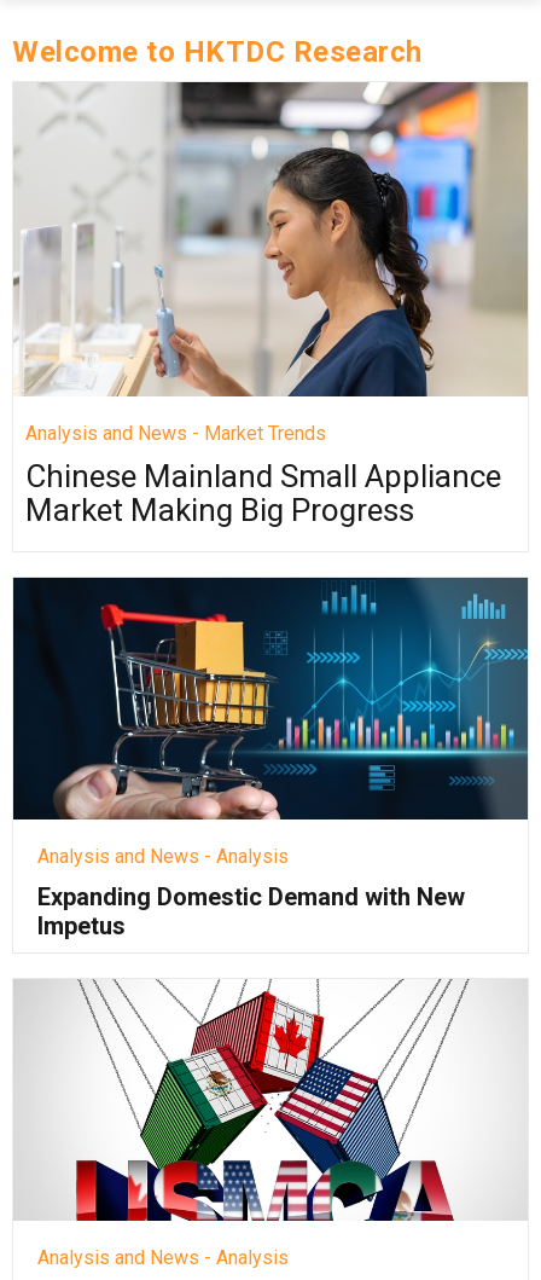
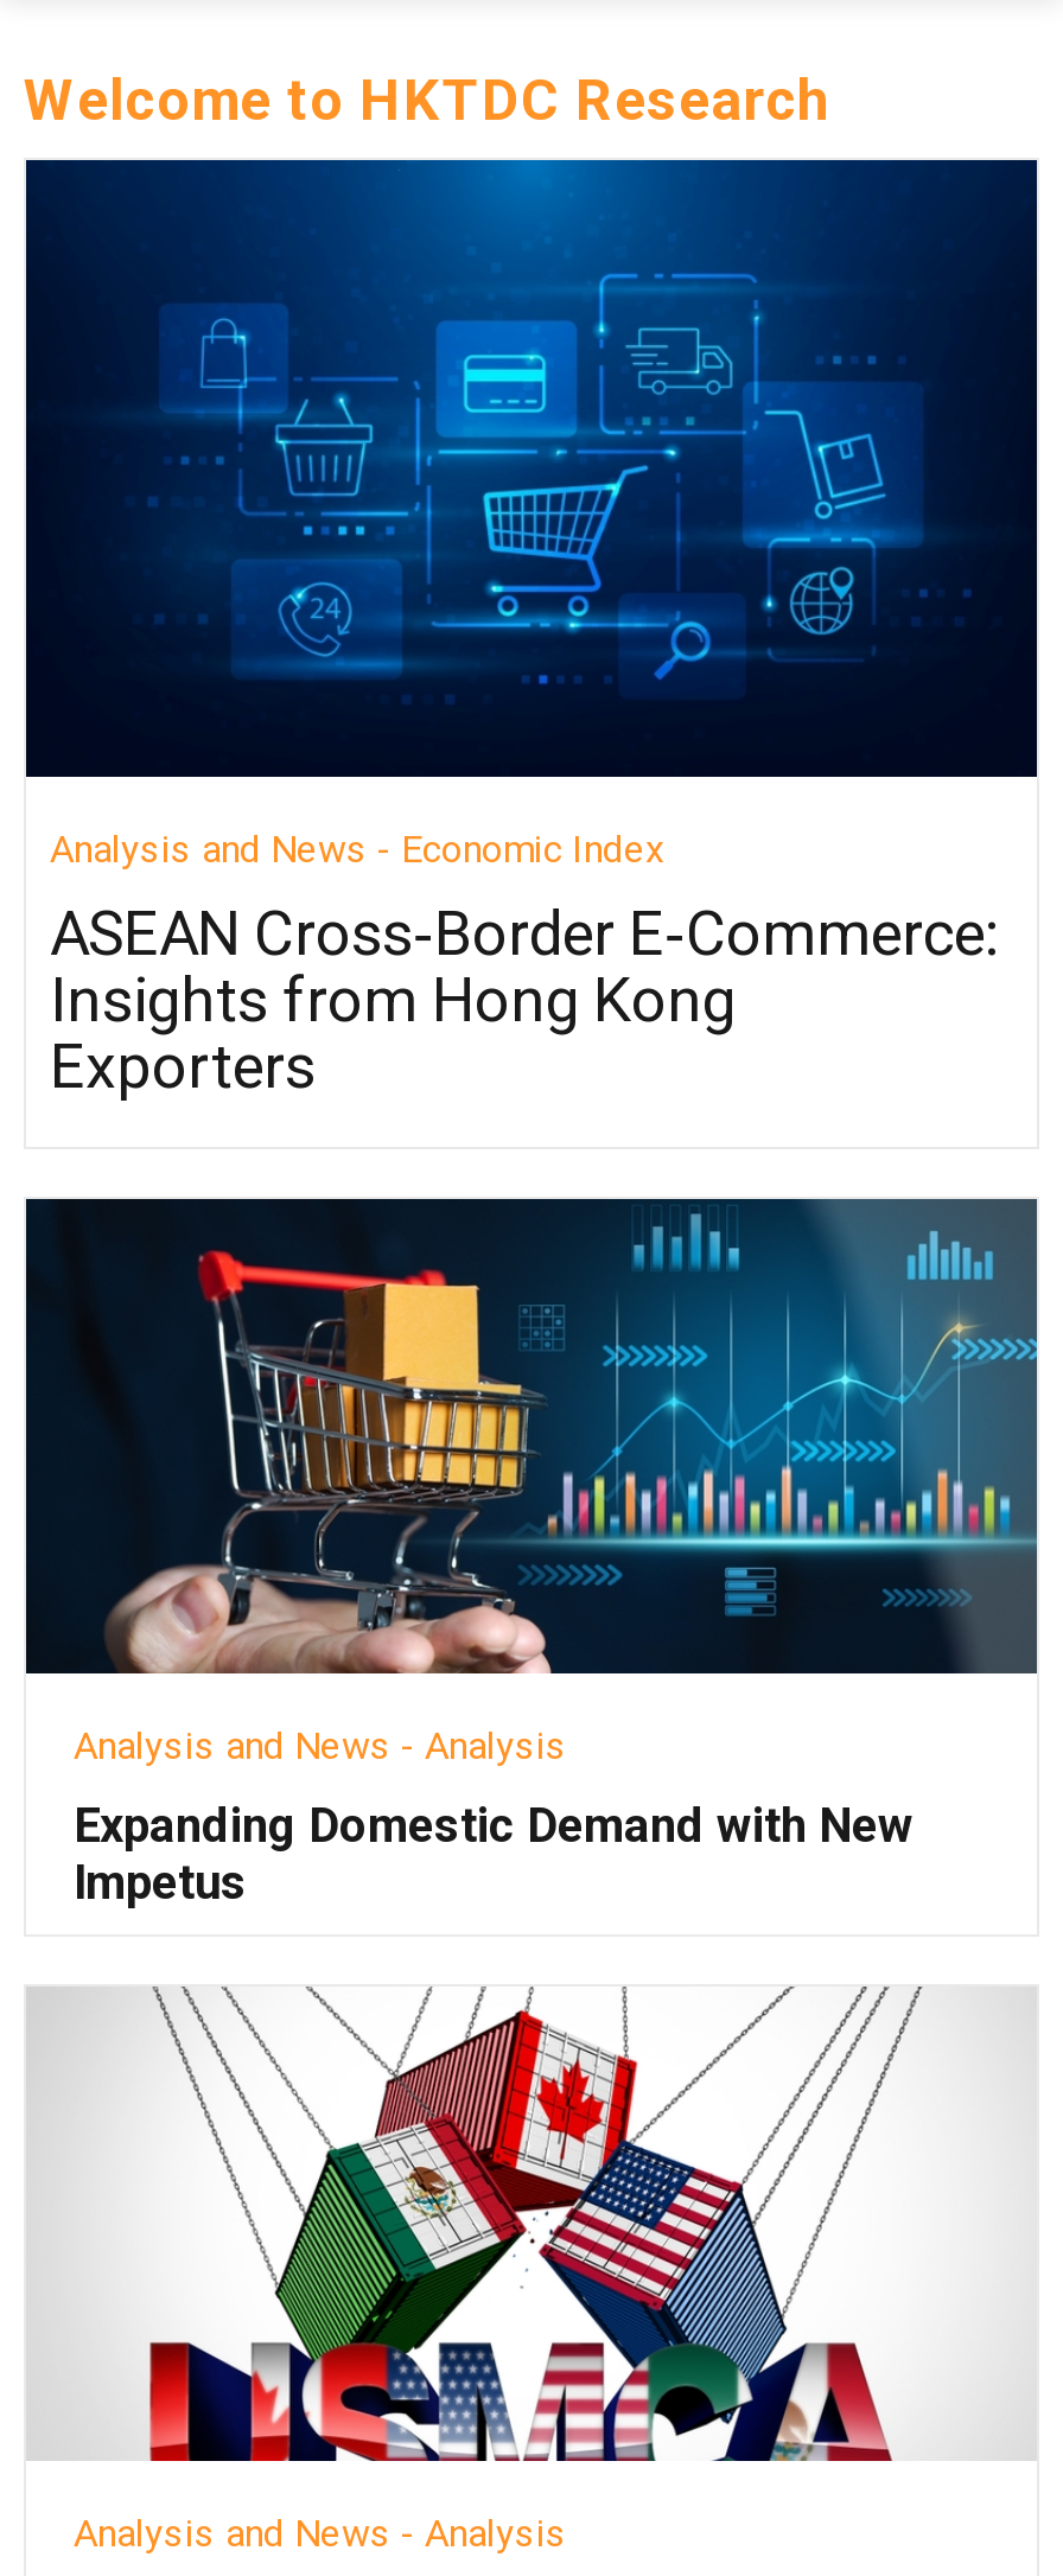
[12,81,528,528] [image] | Analysis and News - Market Trends | Chinese Mainland Small Appliance | Market Making Big Progress -> [24,158,1039,1102] [image] | Analysis and News - Economic Index | ASEAN Cross‑Border E‑Commerce: | Insights from Hong Kong | Exporters

